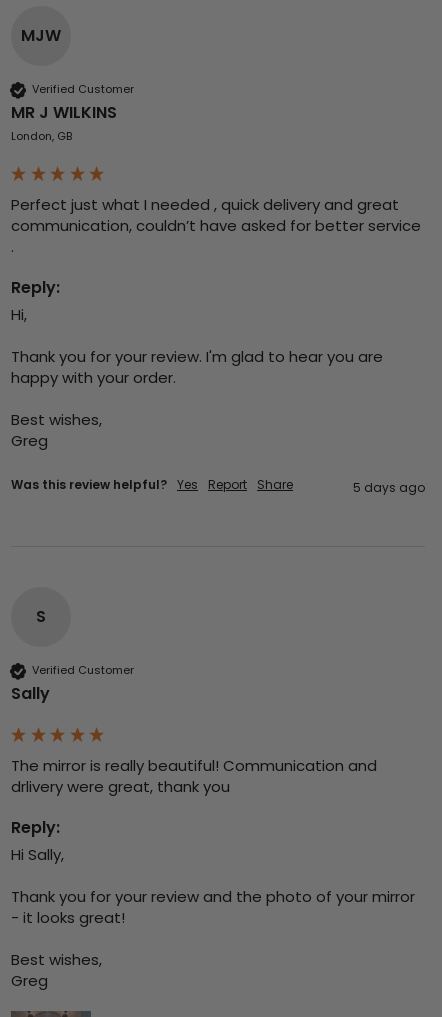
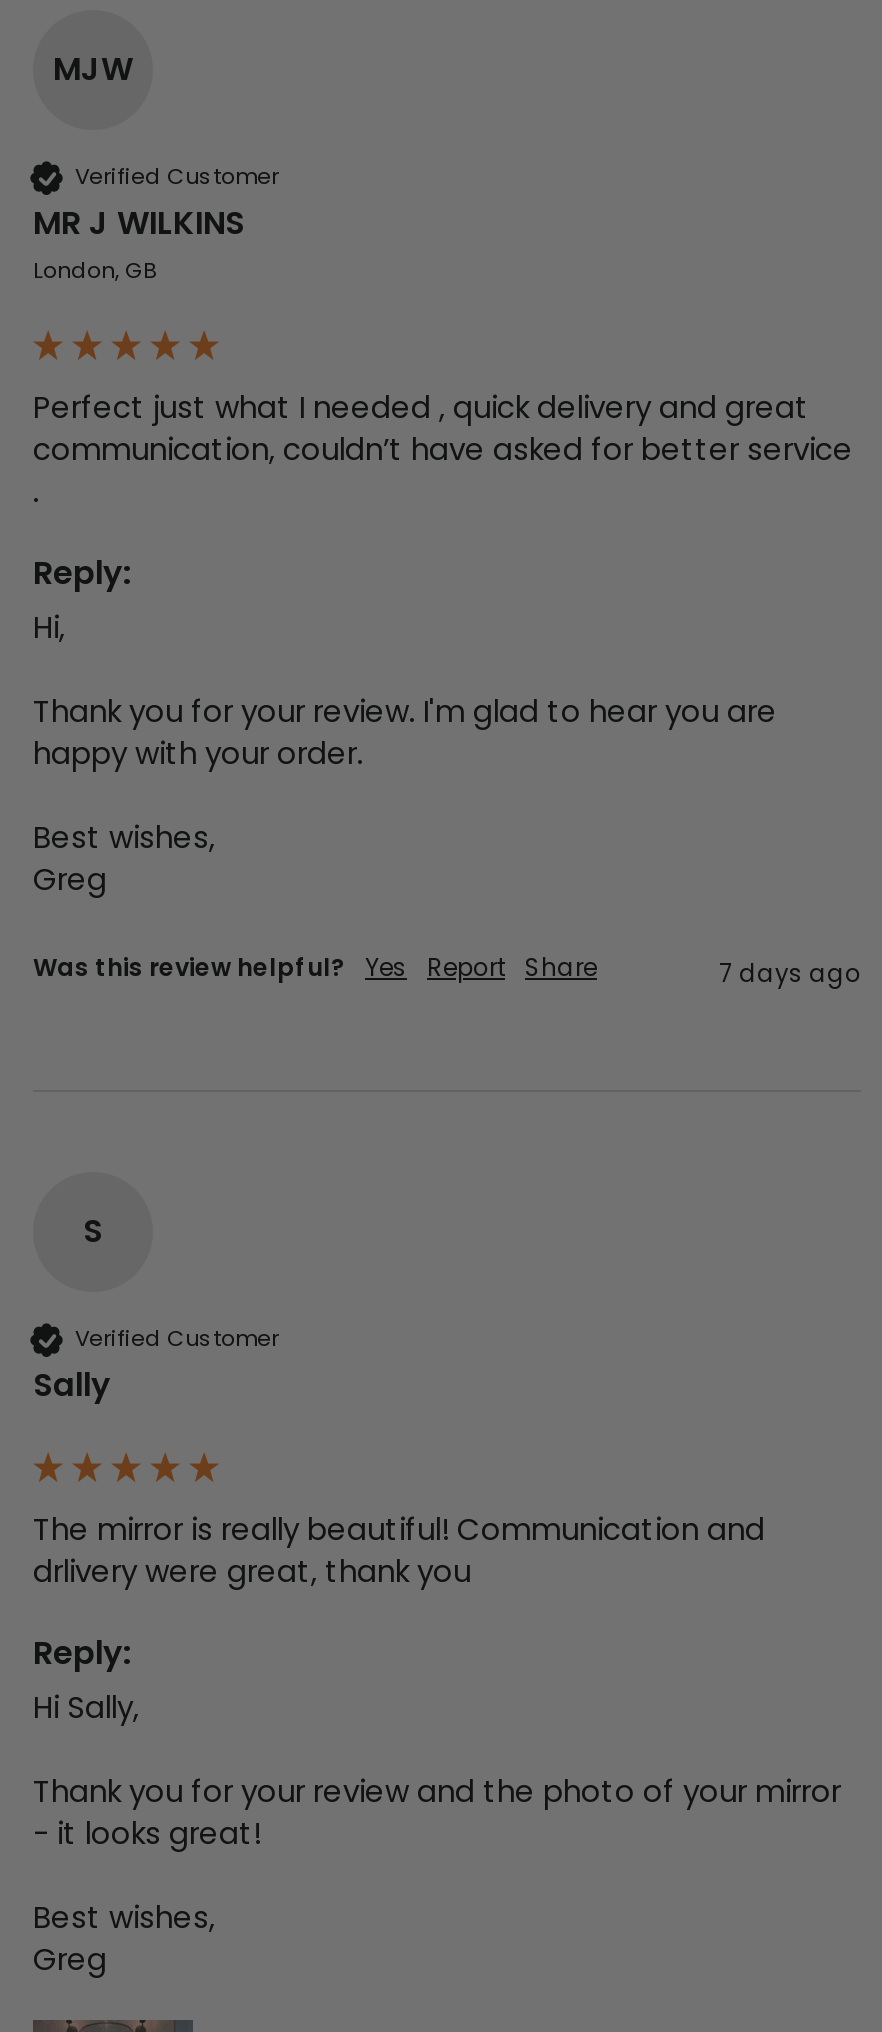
[353,479,425,496] 5 days ago -> [719,956,861,990] 7 days ago

